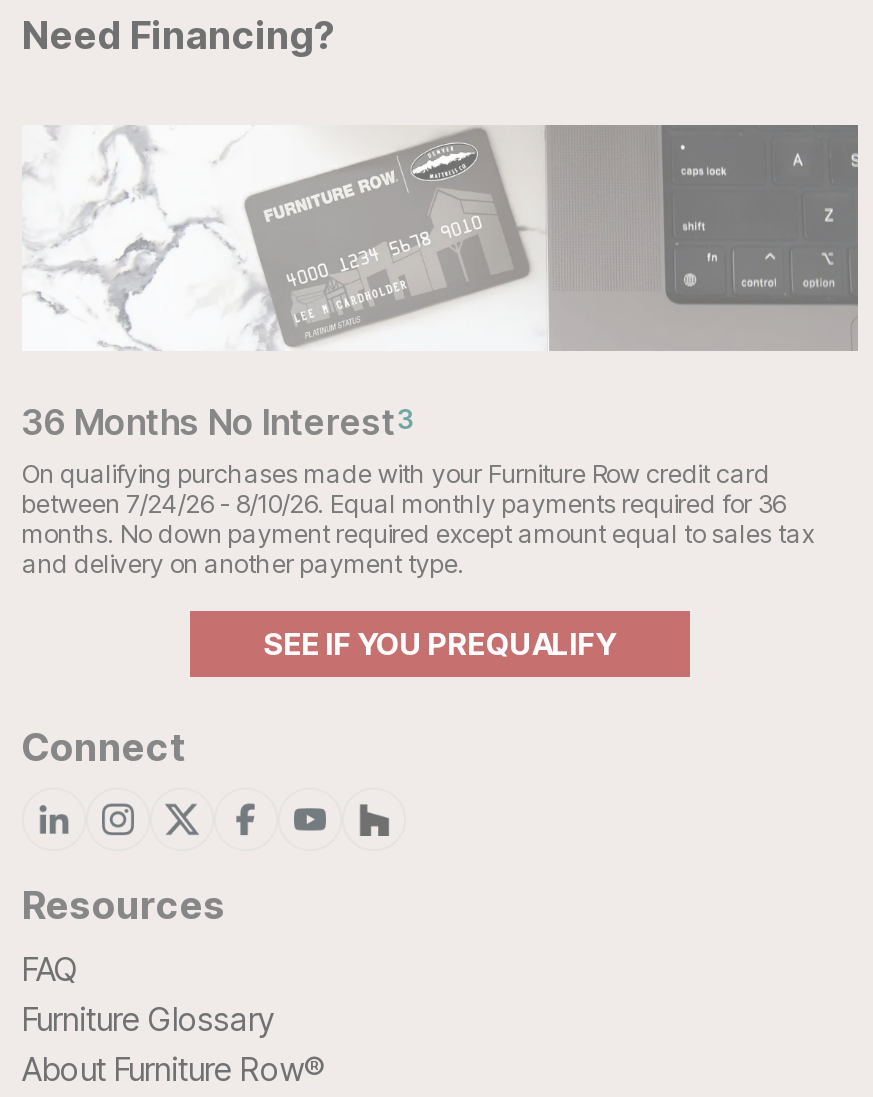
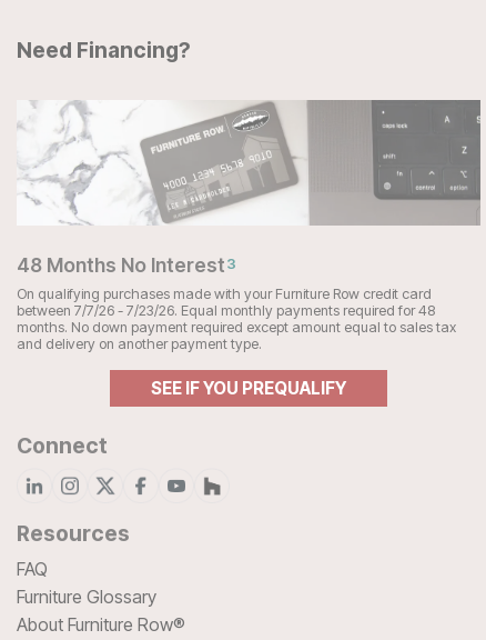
[22,401,416,443] 36 Months No Interest3 -> [17,253,236,277] 48 Months No Interest3
[22,489,786,519] between 7/24/26 - 8/10/26. Equal monthly payments required for 36 -> [17,302,435,319] between 7/7/26 - 7/23/26. Equal monthly payments required for 48

